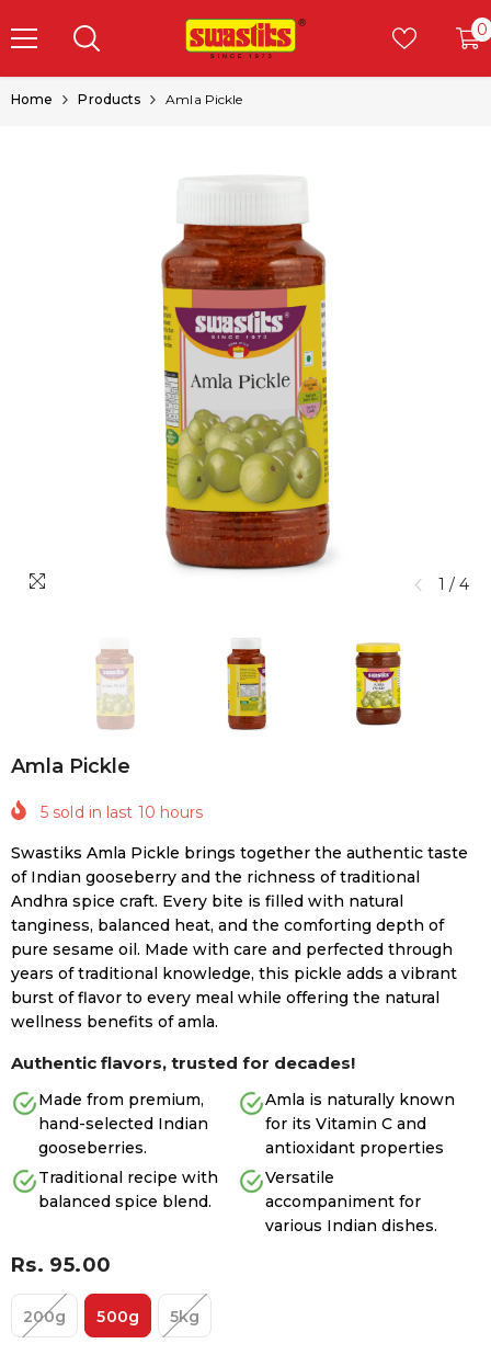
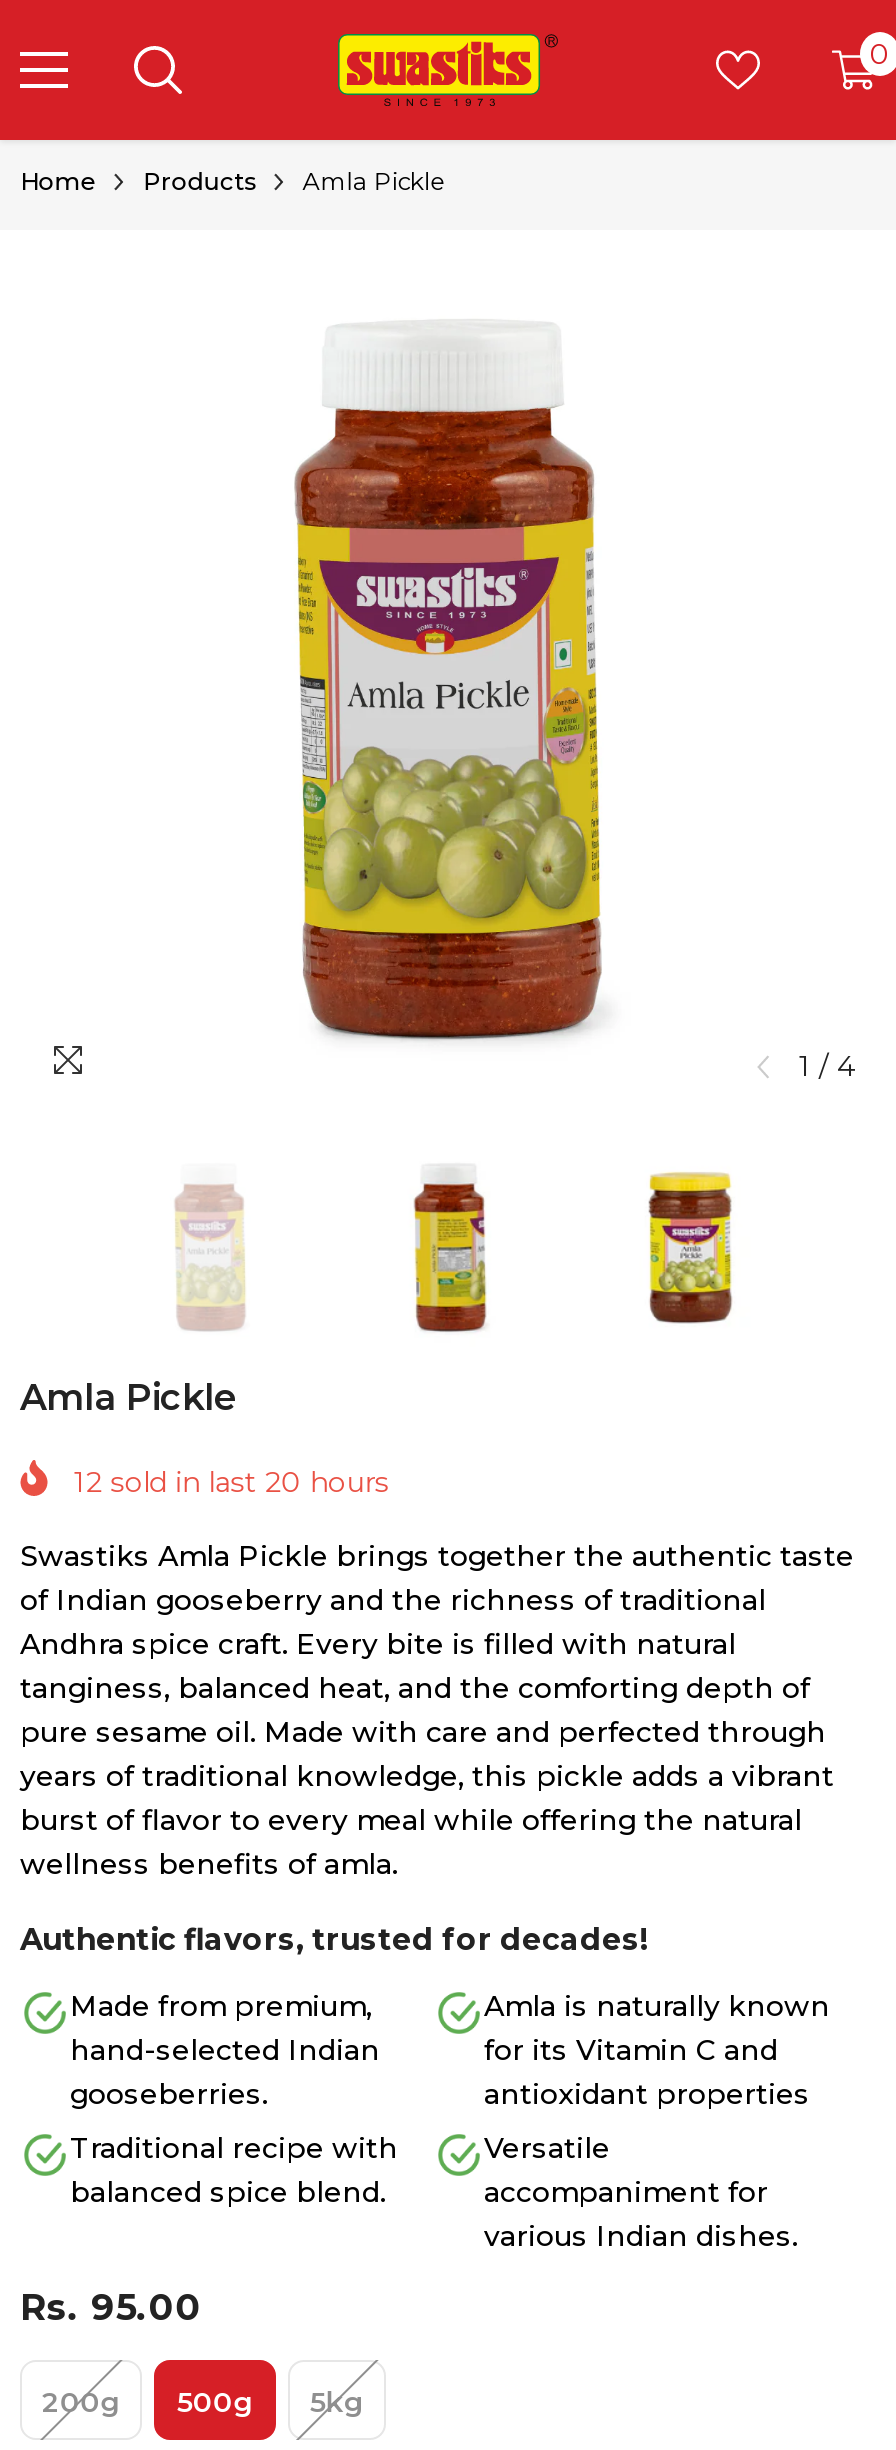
[41,803,203,823] 5 sold in last 10 hours -> [74,1465,389,1501] 12 sold in last 20 hours

